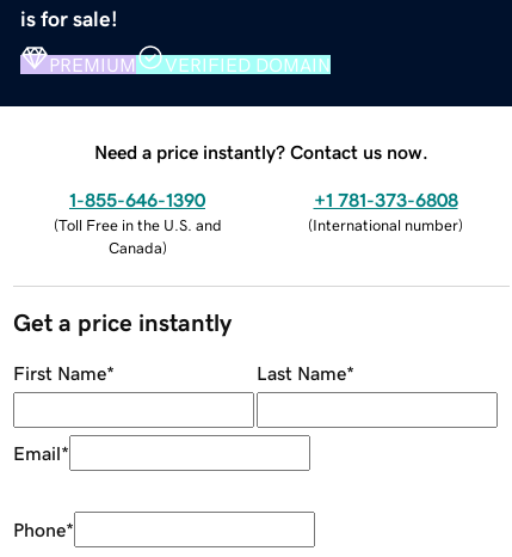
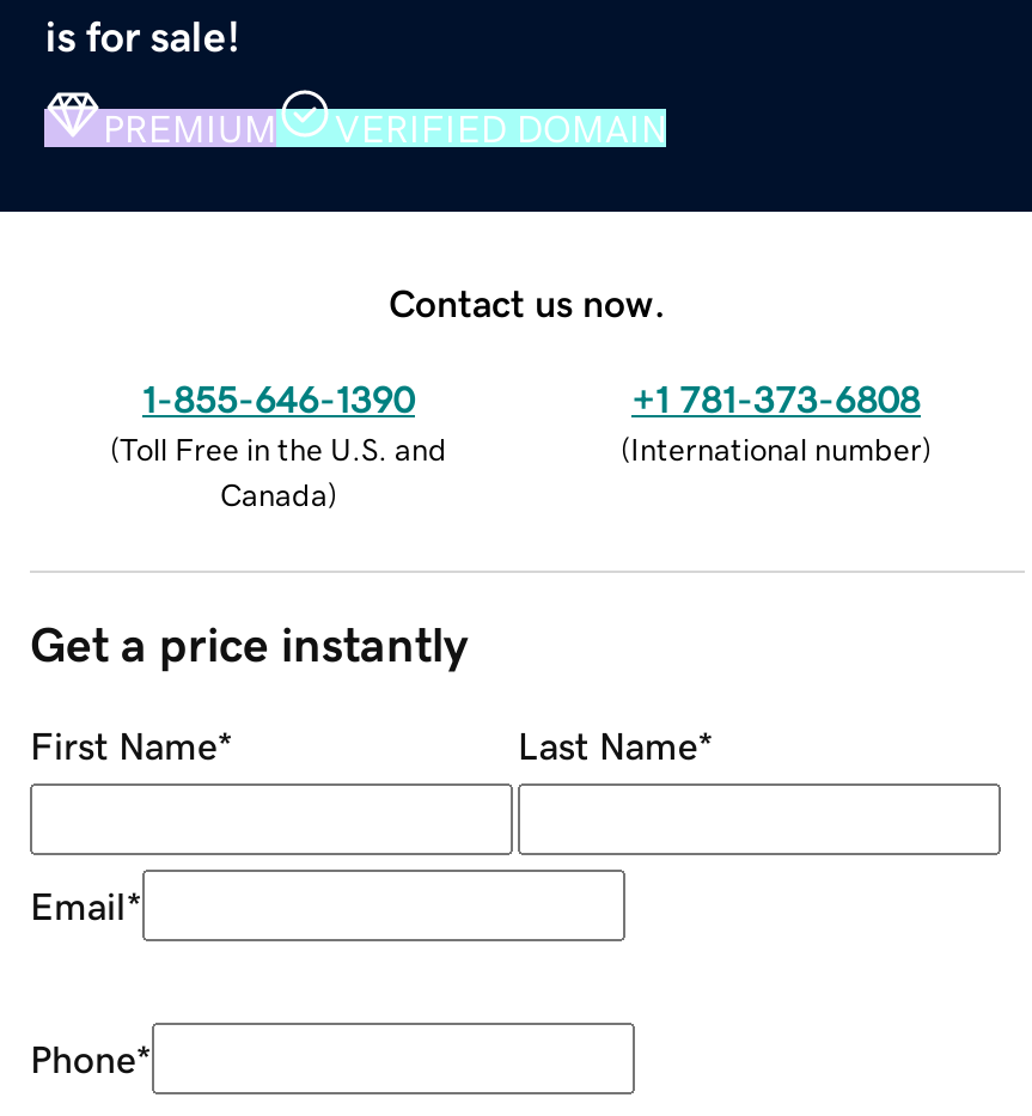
[94,142,428,161] Need a price instantly? Contact us now. -> [389,283,666,321] Contact us now.

